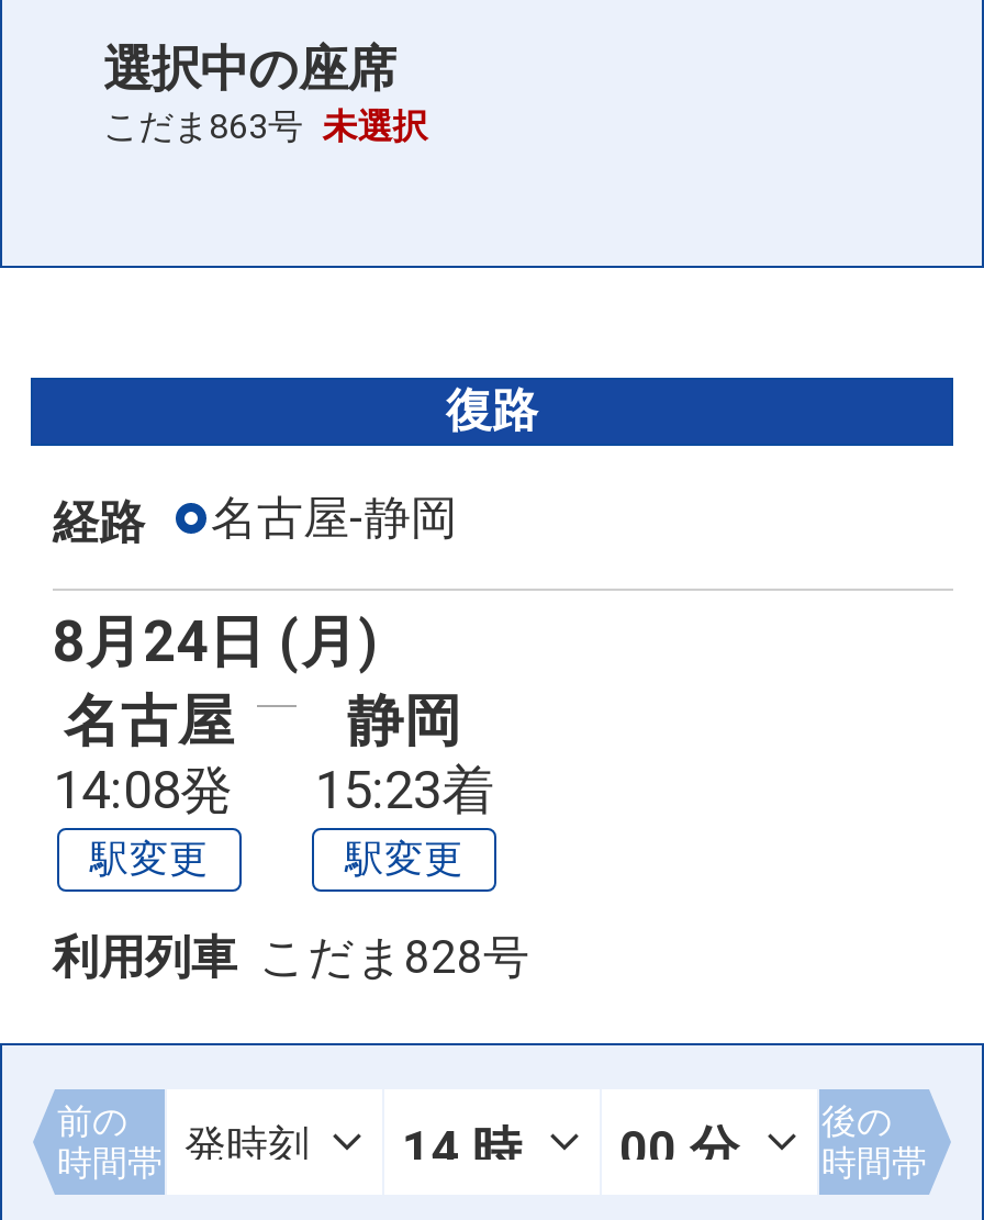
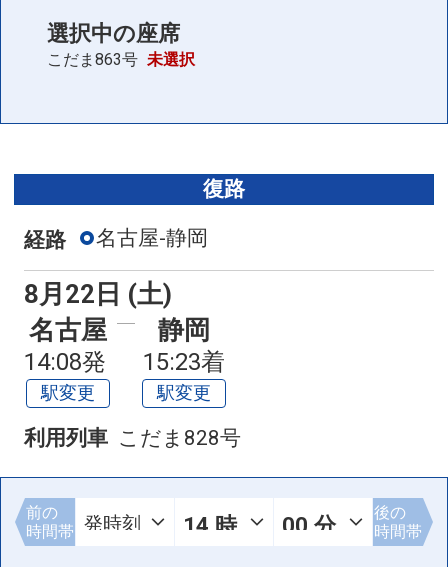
[53,608,378,674] 8月24日 (月) -> [24,279,172,309] 8月22日 (土)

